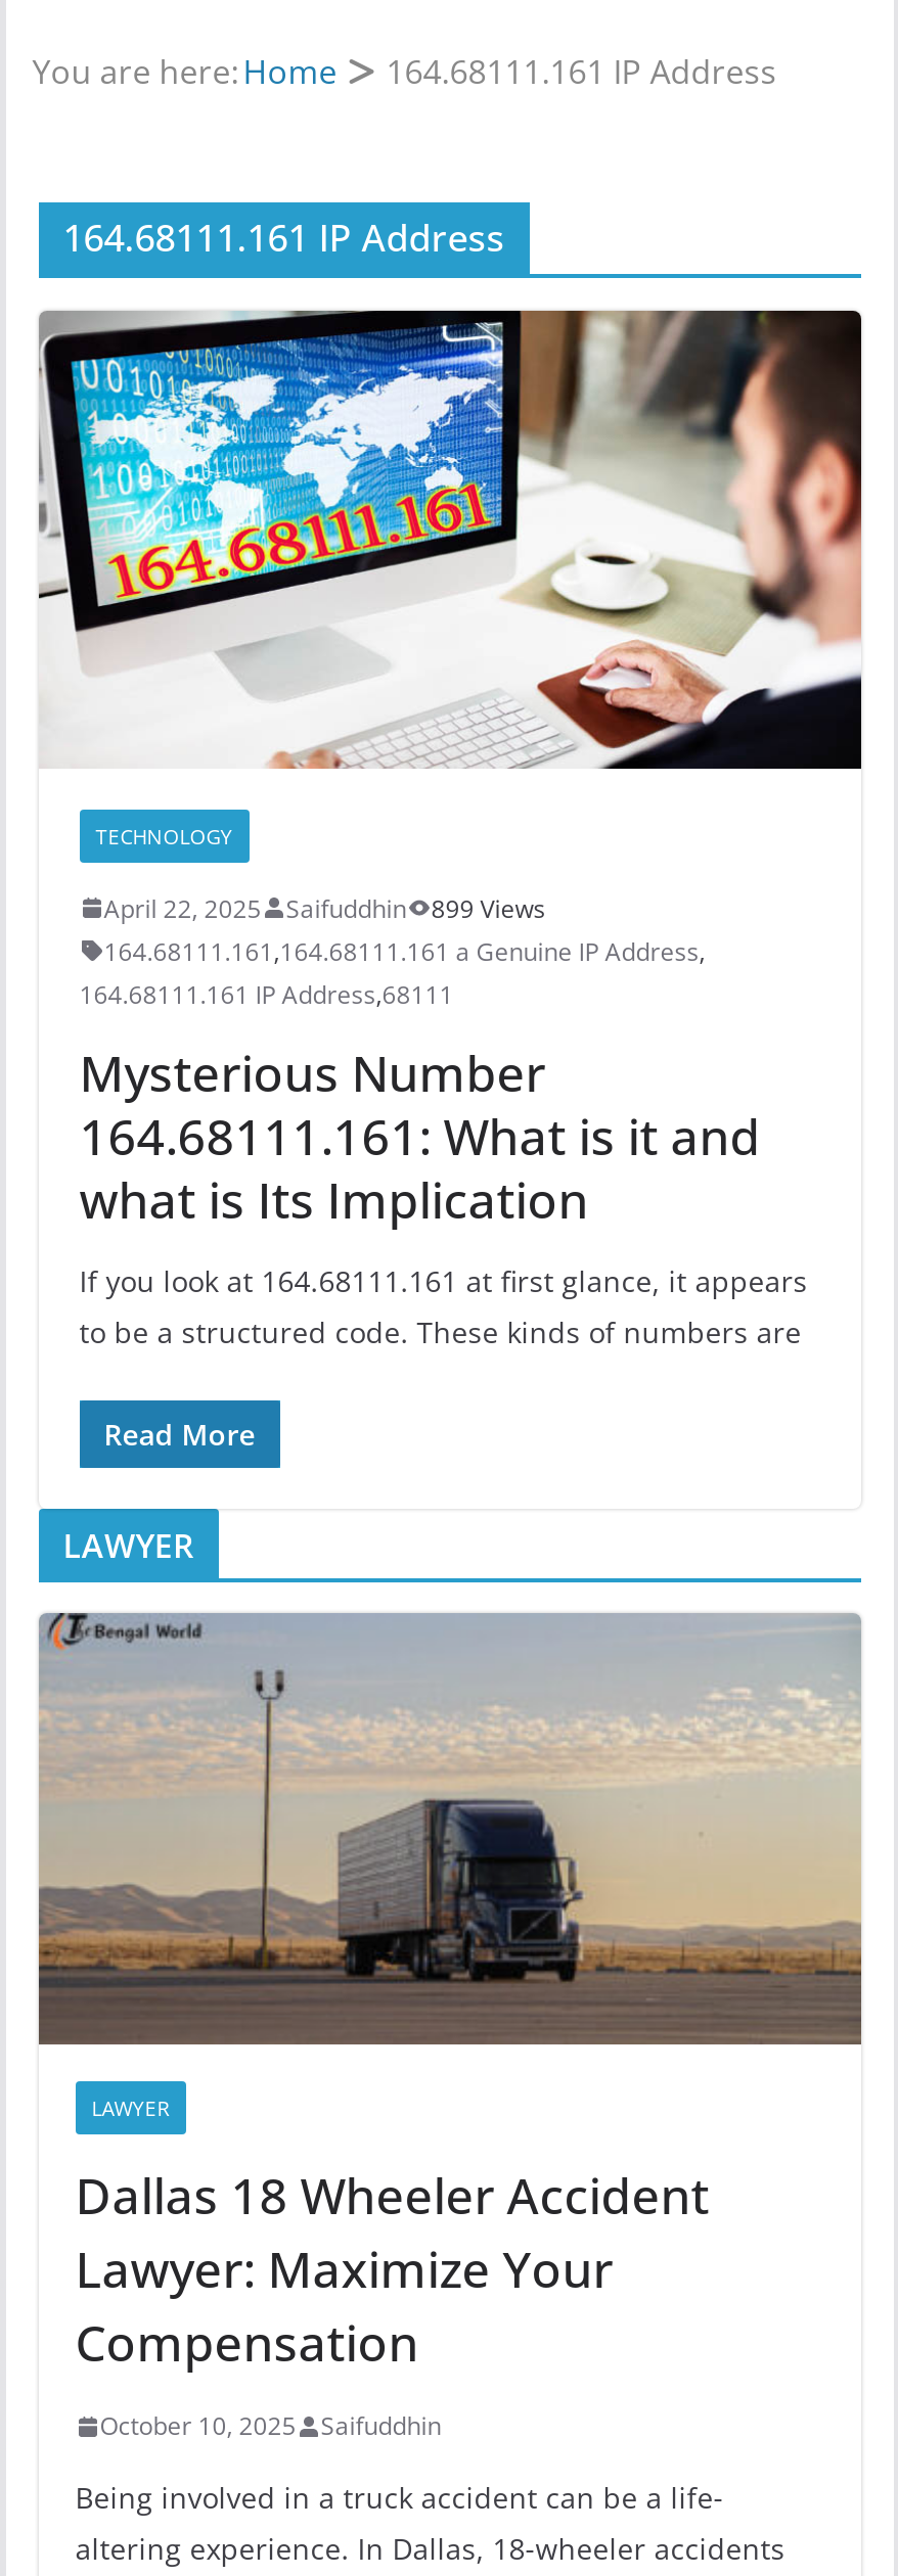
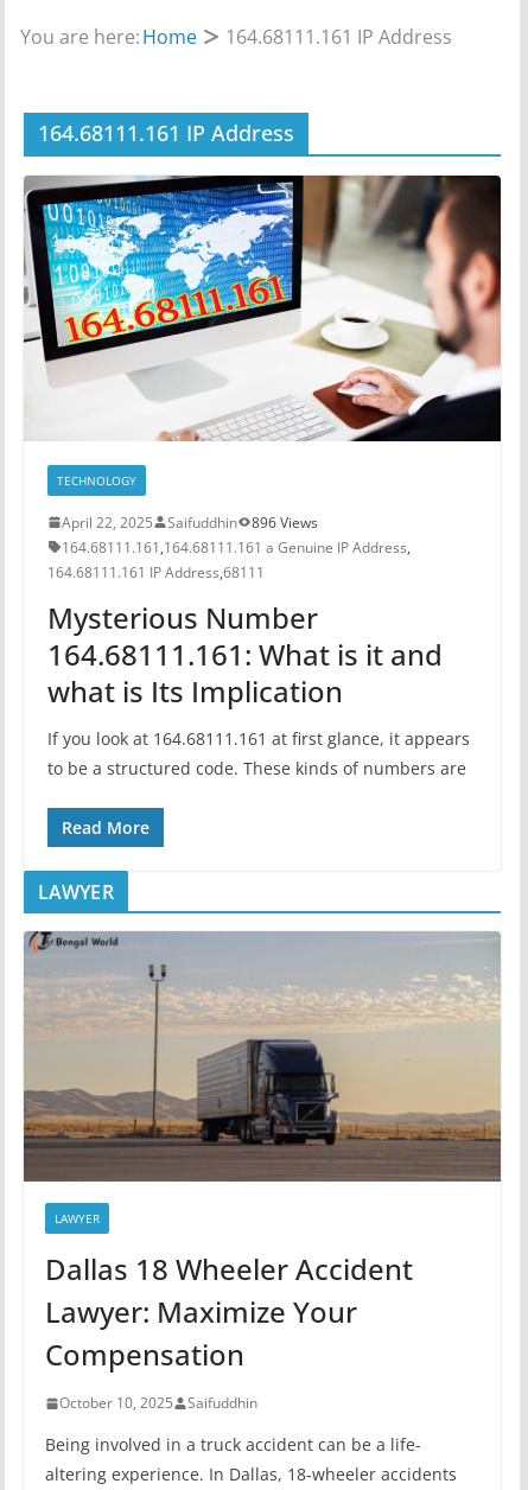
[104,891,546,926] April 22, 2025 Saifuddhin 899 Views -> [61,512,318,532] April 22, 2025 Saifuddhin 896 Views

